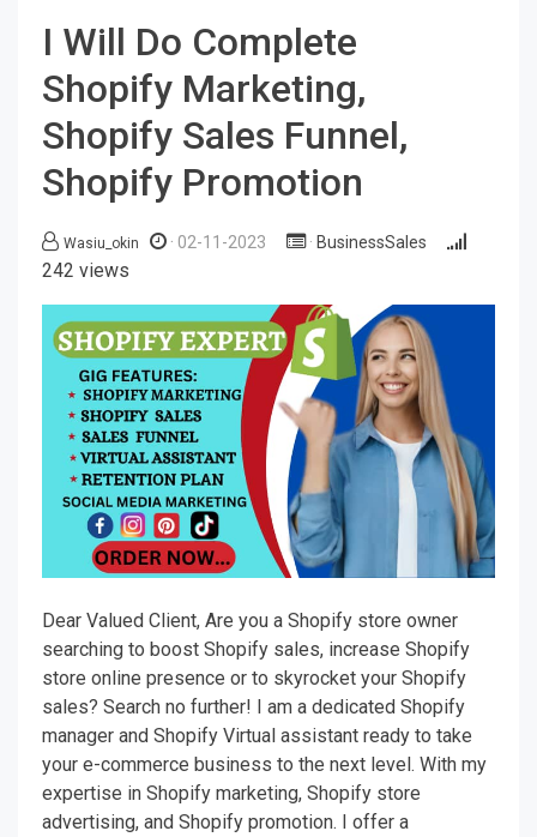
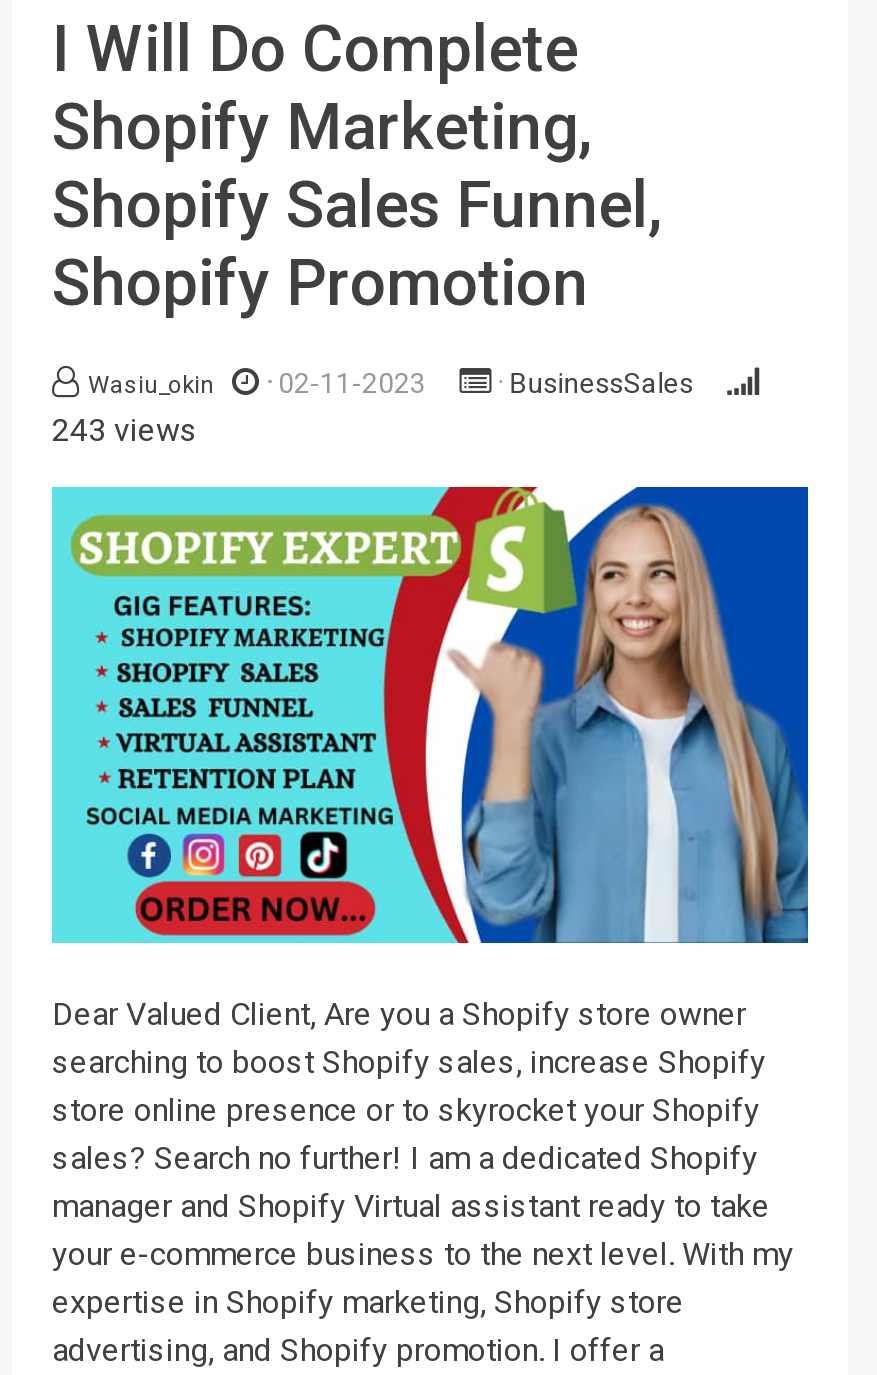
[42,259,129,282] 242 views -> [52,411,198,449] 243 views

